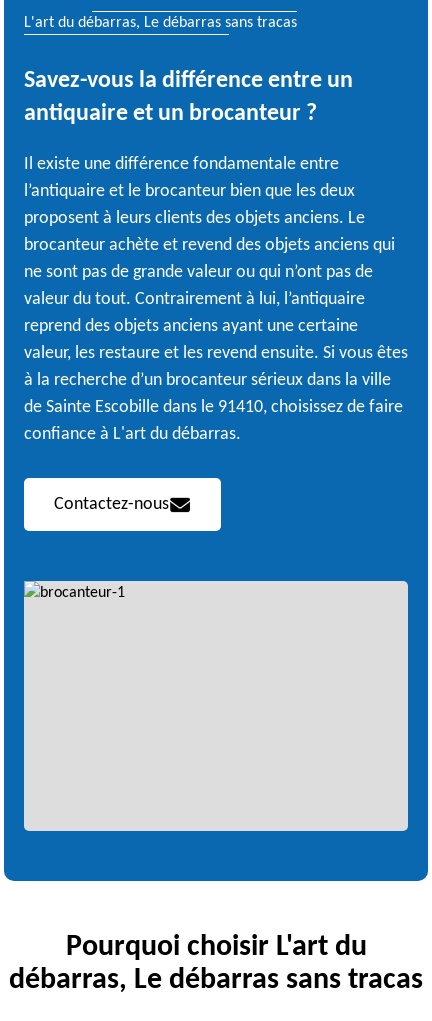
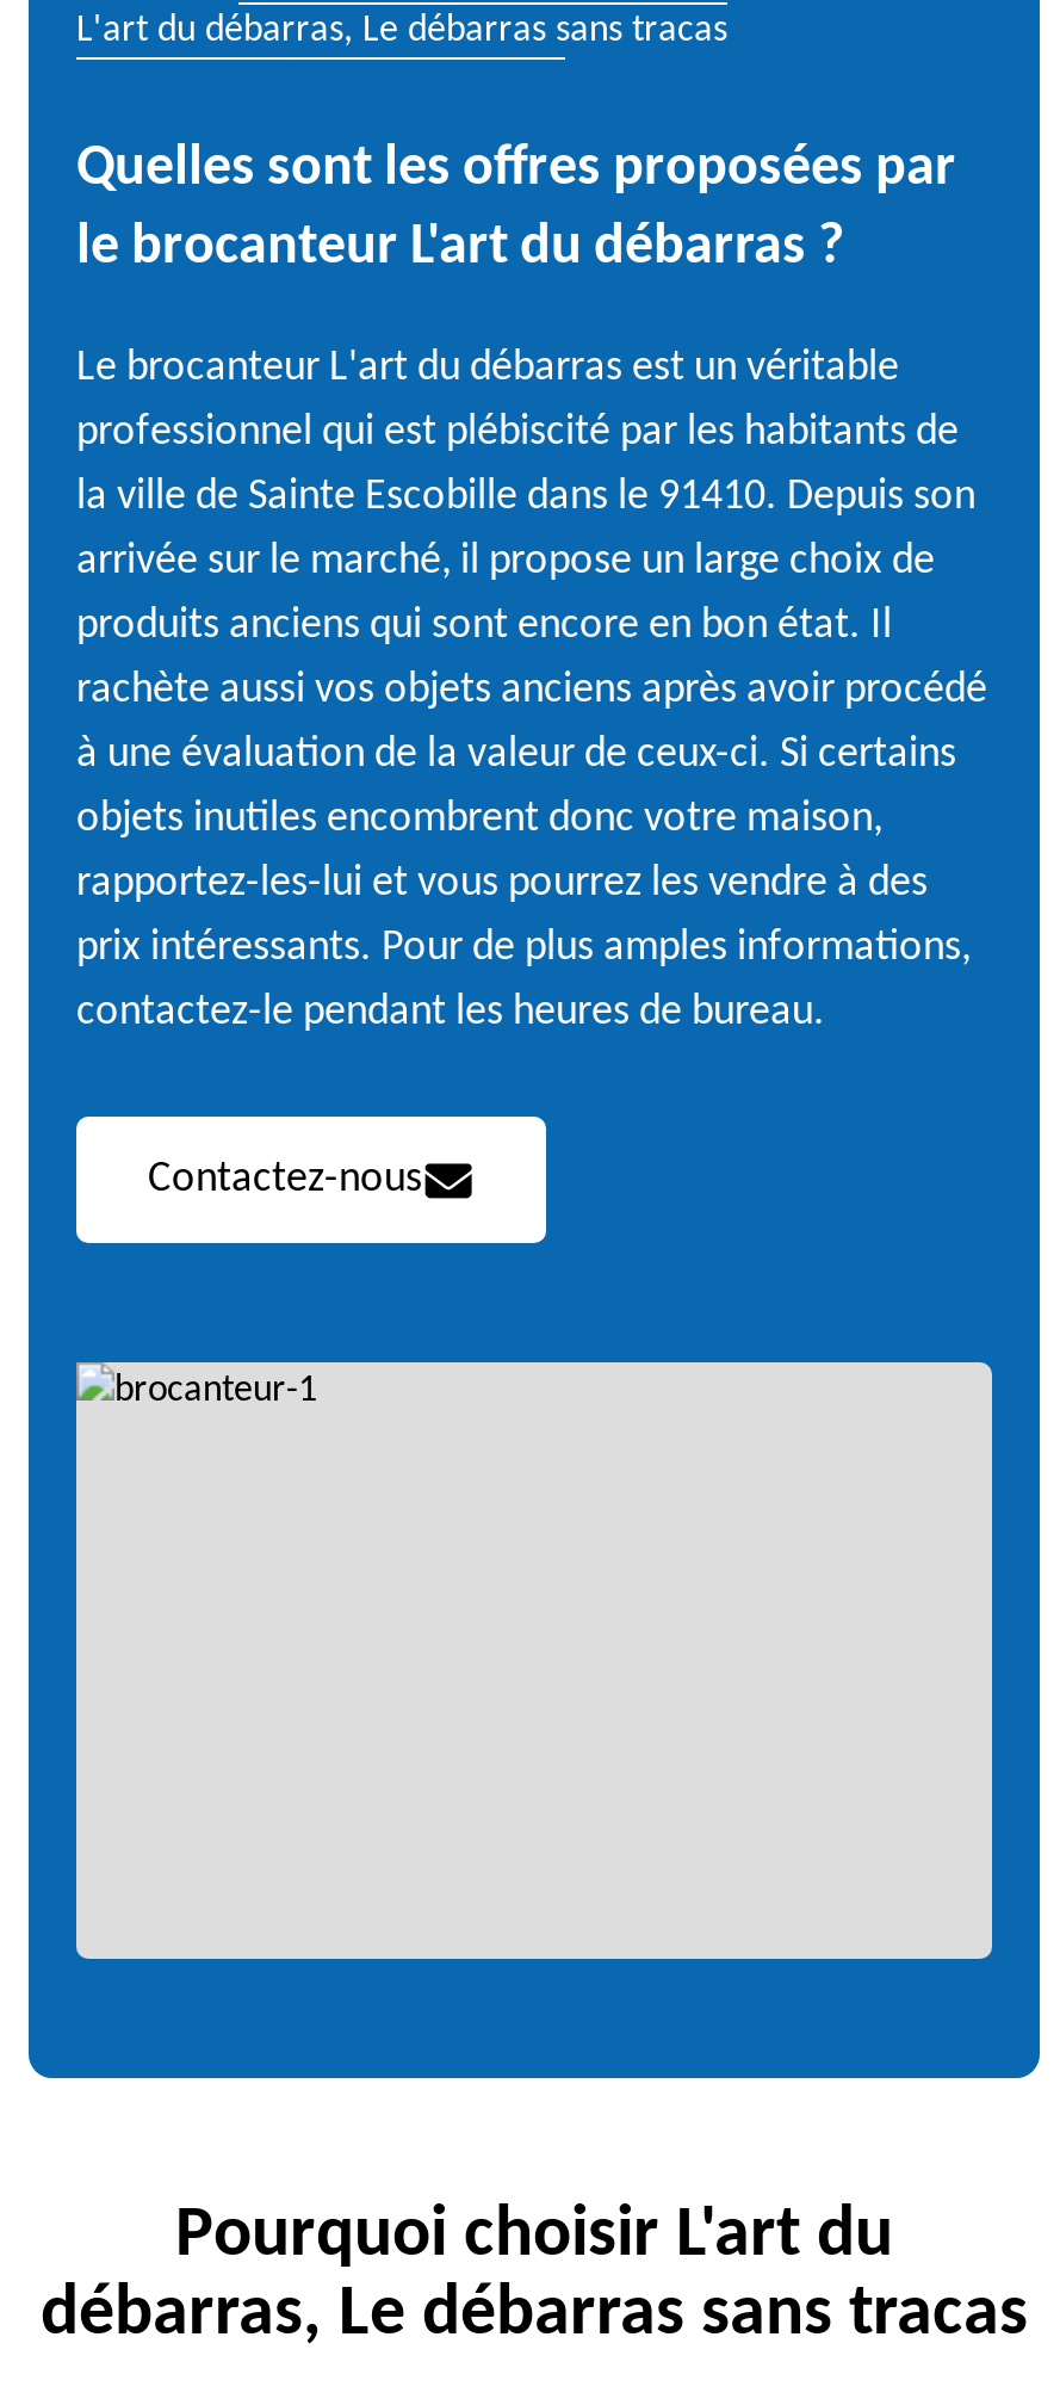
[24,69,353,126] Savez-vous la différence entre un | antiquaire et un brocanteur ? -> [76,141,956,277] Quelles sont les offres proposées par | le brocanteur L'art du débarras ?
[24,155,408,444] Il existe une différence fondamentale entre | l’antiquaire et le brocanteur bien que les deux | proposent à leurs clients des objets anciens. Le | brocanteur achète et revend des objets anciens qui | ne sont pas de grande valeur ou qui n’ont pas de | valeur du tout. Contrairement à lui, l’antiquaire | reprend des objets anciens ayant une certaine | valeur, les restaure et les revend ensuite. Si vous êtes | à la recherche d’un brocanteur sérieux dans la ville | de Sainte Escobille dans le 91410, choisissez de faire | confiance à L'art du débarras. -> [76,346,987,1035] Le brocanteur L'art du débarras est un véritable | professionnel qui est plébiscité par les habitants de | la ville de Sainte Escobille dans le 91410. Depuis son | arrivée sur le marché, il propose un large choix de | produits anciens qui sont encore en bon état. Il | rachète aussi vos objets anciens après avoir procédé | à une évaluation de la valeur de ceux-ci. Si certains | objets inutiles encombrent donc votre maison, | rapportez-les-lui et vous pourrez les vendre à des | prix intéressants. Pour de plus amples informations, | contactez-le pendant les heures de bureau.

